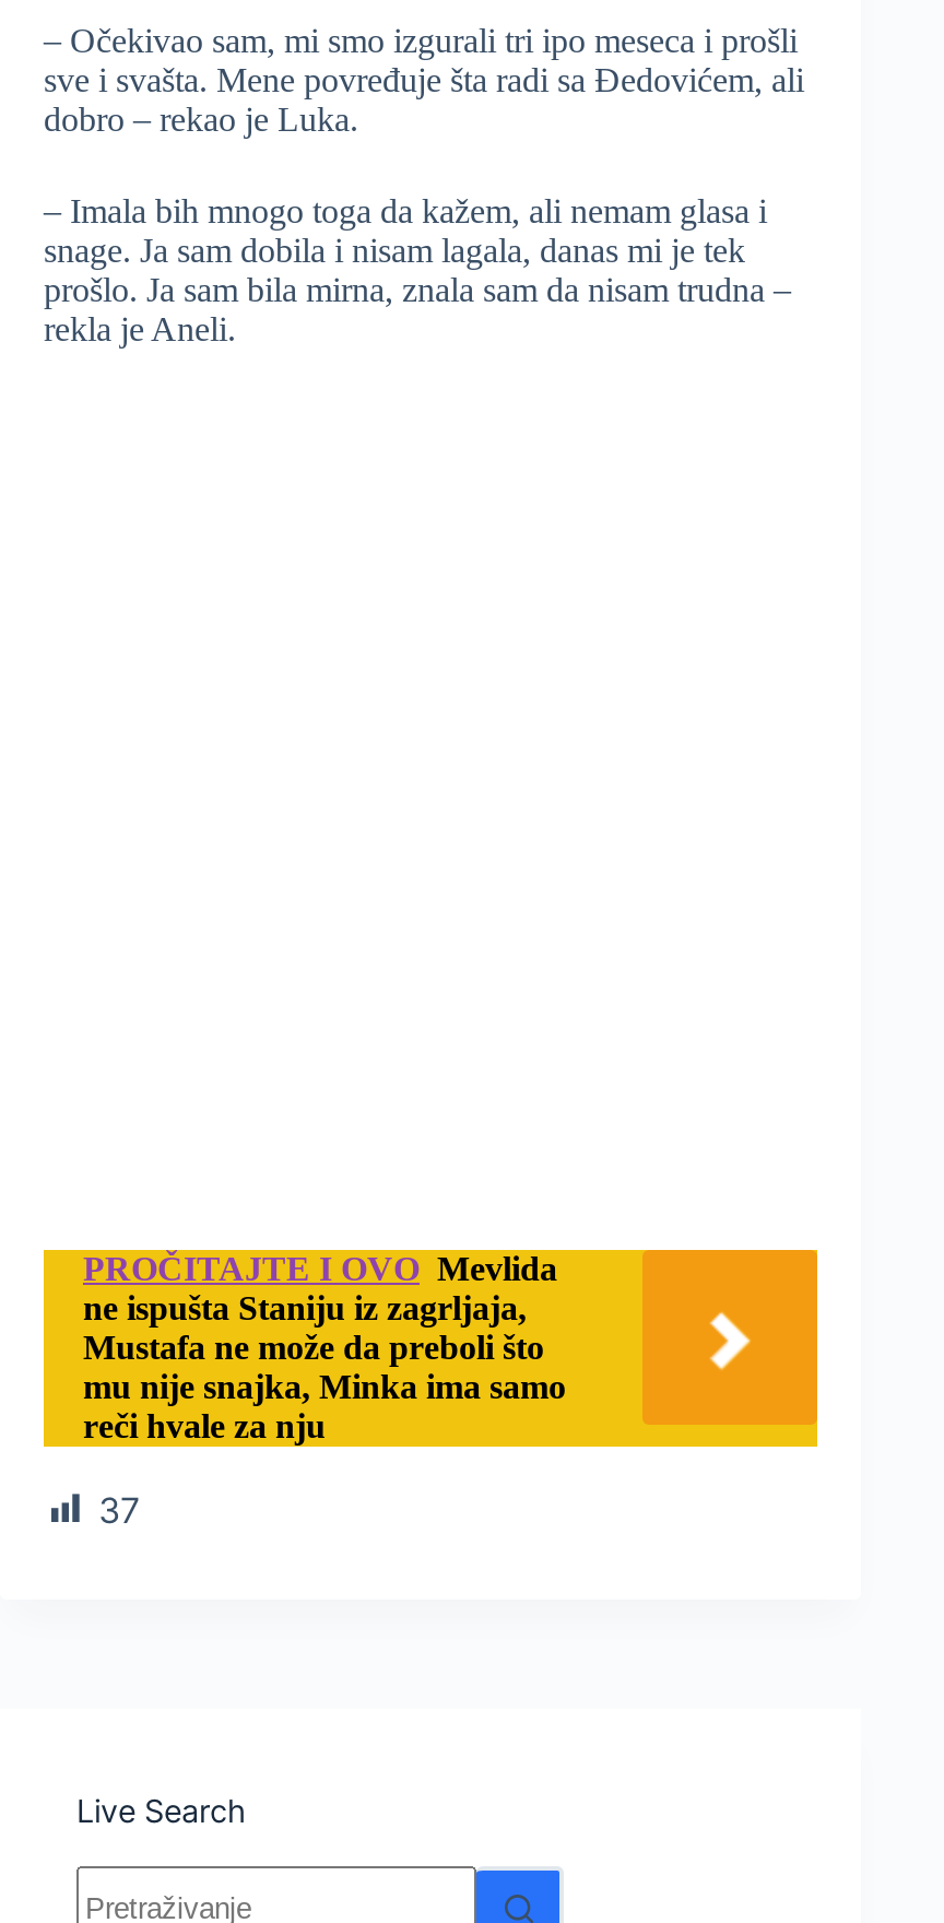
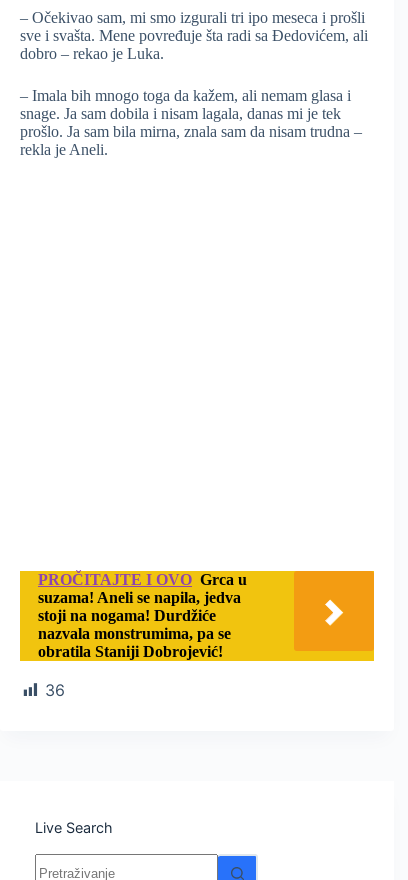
[83,1249,566,1443] PROČITAJTE I OVO Mevlida | ne ispušta Staniju iz zagrljaja, | Mustafa ne može da preboli što | mu nije snajka, Minka ima samo | reči hvale za nju -> [38,571,247,660] PROČITAJTE I OVO Grca u | suzama! Aneli se napila, jedva | stoji na nogama! Durdžiće | nazvala monstrumima, pa se | obratila Staniji Dobrojević!
[98,1487,140,1531] 37 -> [45,680,65,700] 36

